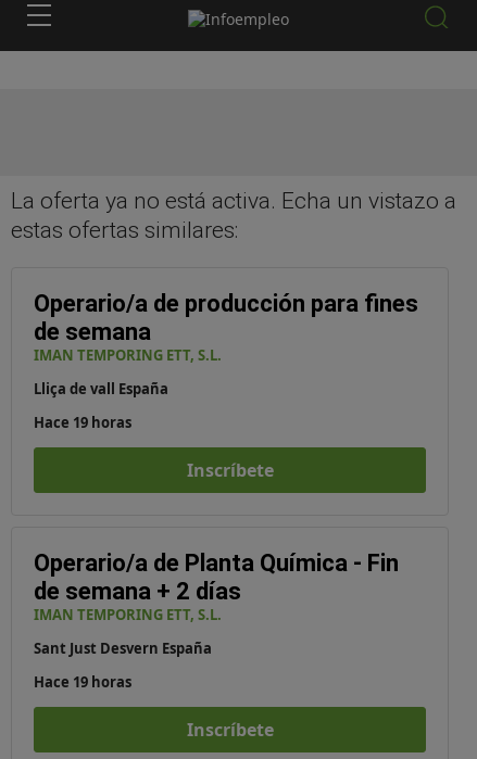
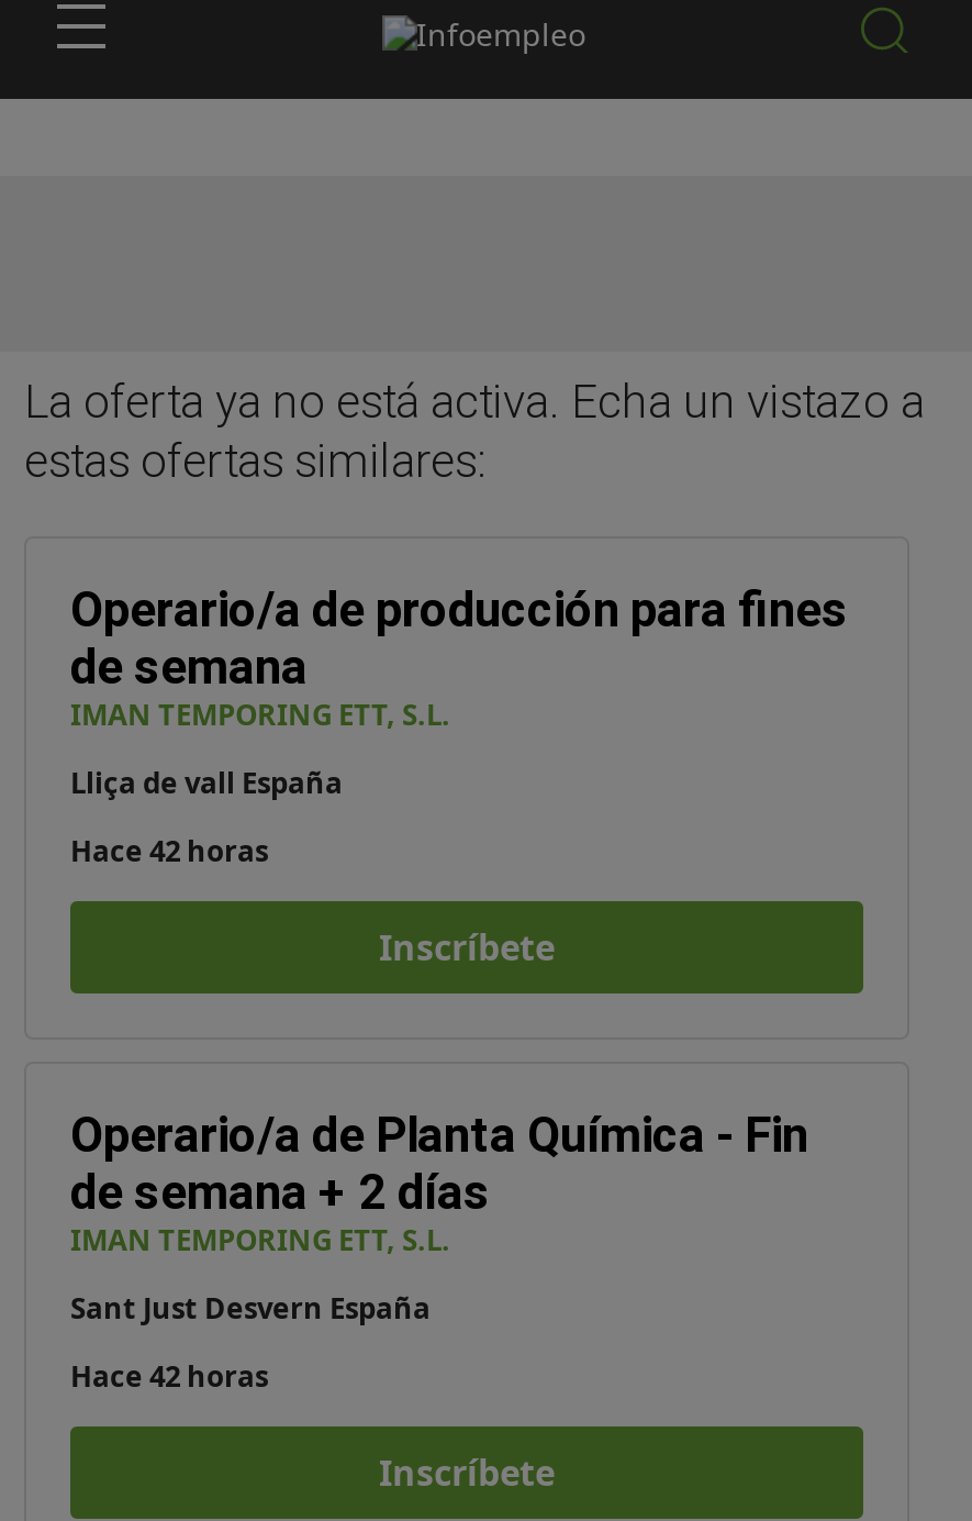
[34,413,131,432] Hace 19 horas -> [70,831,268,870] Hace 42 horas
[34,672,131,692] Hace 19 horas -> [70,1356,268,1396] Hace 42 horas

